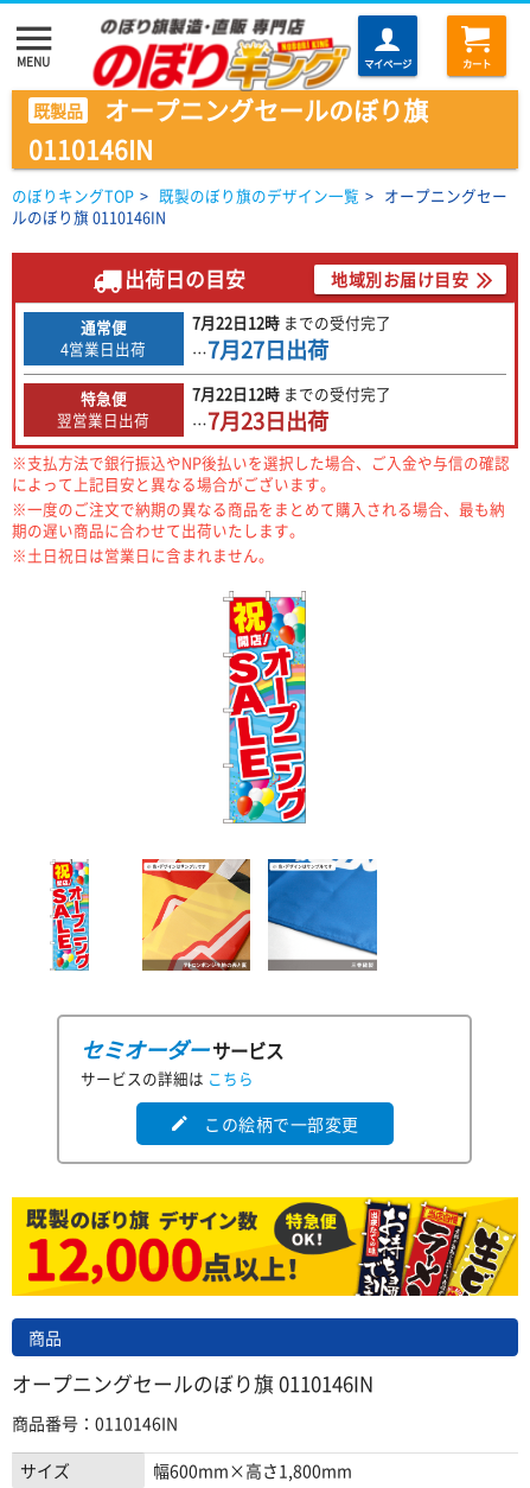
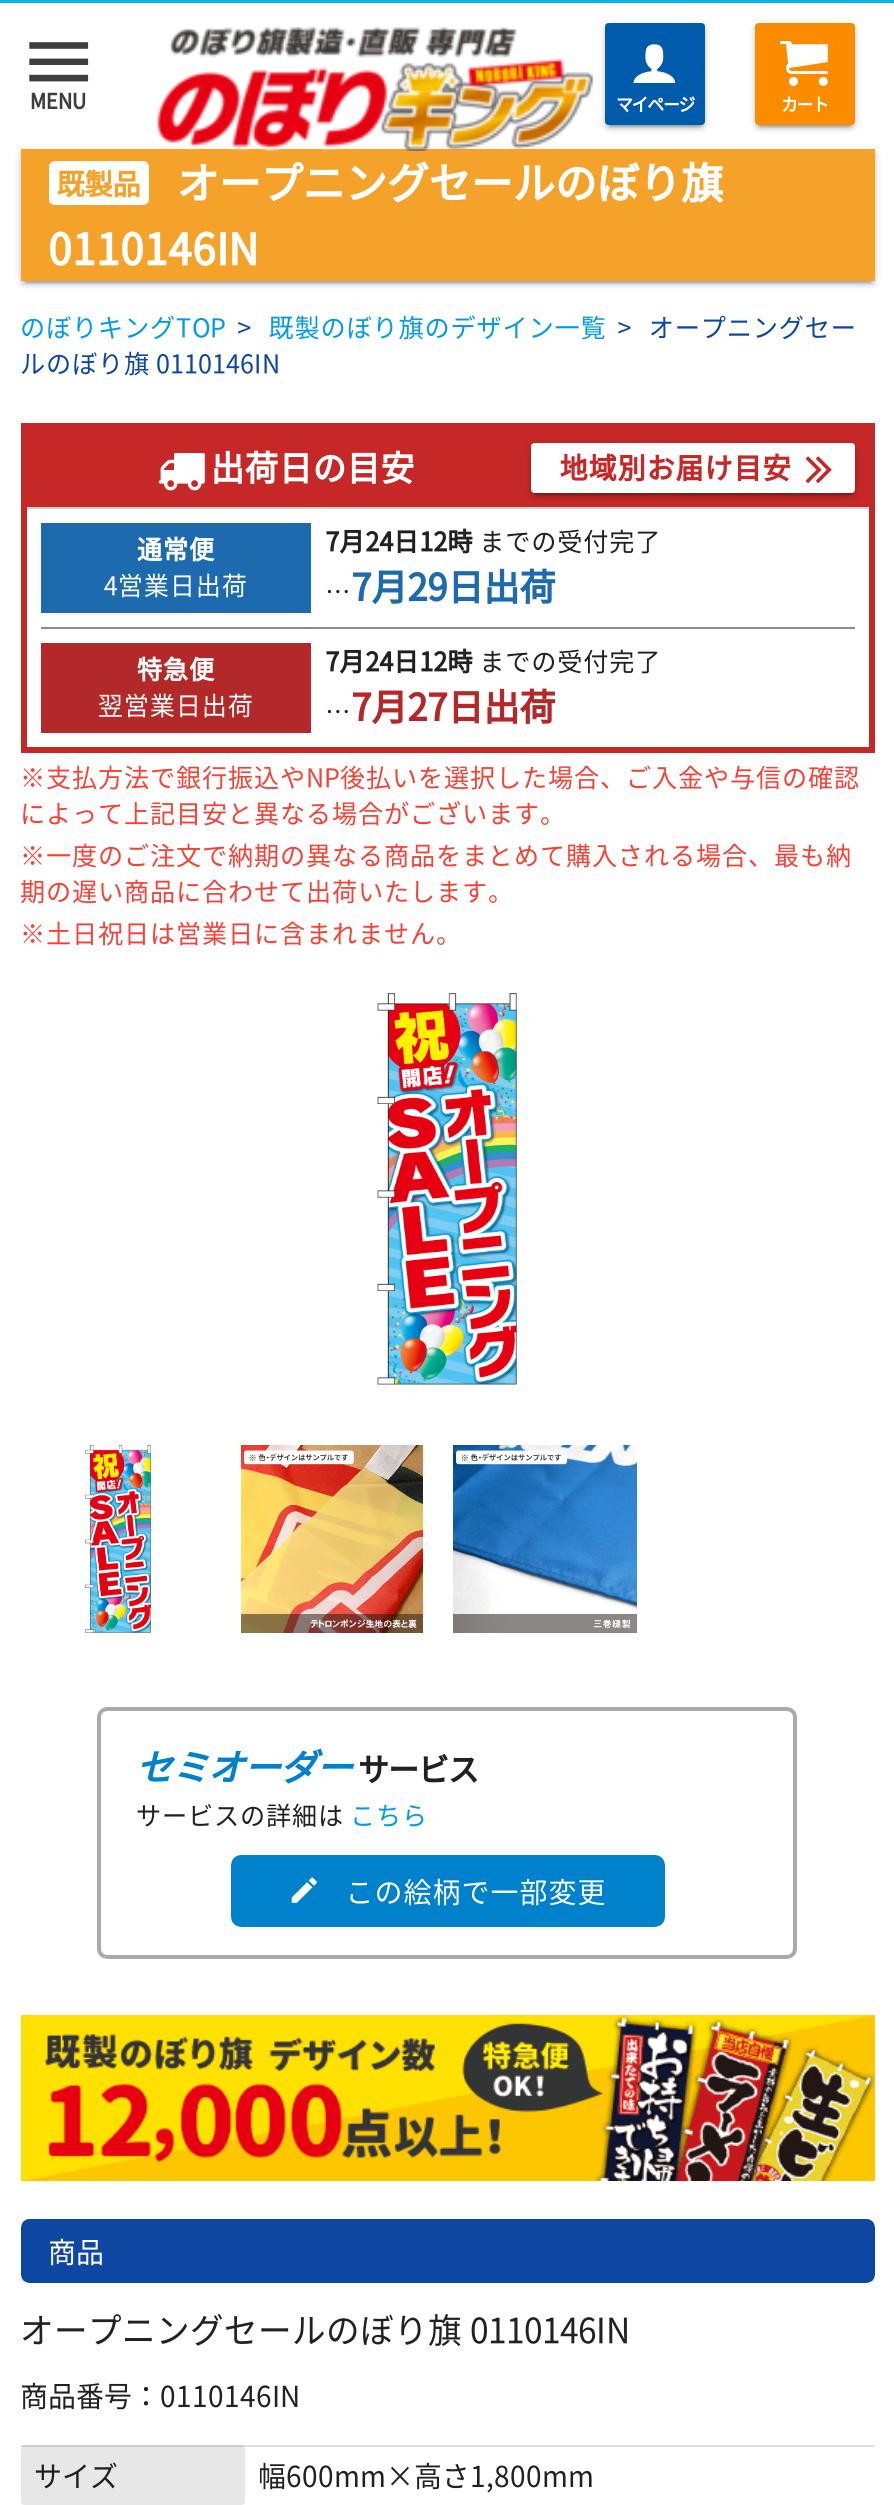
[192,311,392,334] 7月22日12時までの受付完了 -> [325,521,661,559] 7月24日12時までの受付完了
[192,334,329,366] …7月27日出荷 -> [325,559,555,613] …7月29日出荷
[192,382,392,405] 7月22日12時までの受付完了 -> [325,641,661,679] 7月24日12時までの受付完了
[57,405,329,437] 翌営業日出荷 …7月23日出荷 -> [98,679,555,733] 翌営業日出荷 …7月27日出荷

